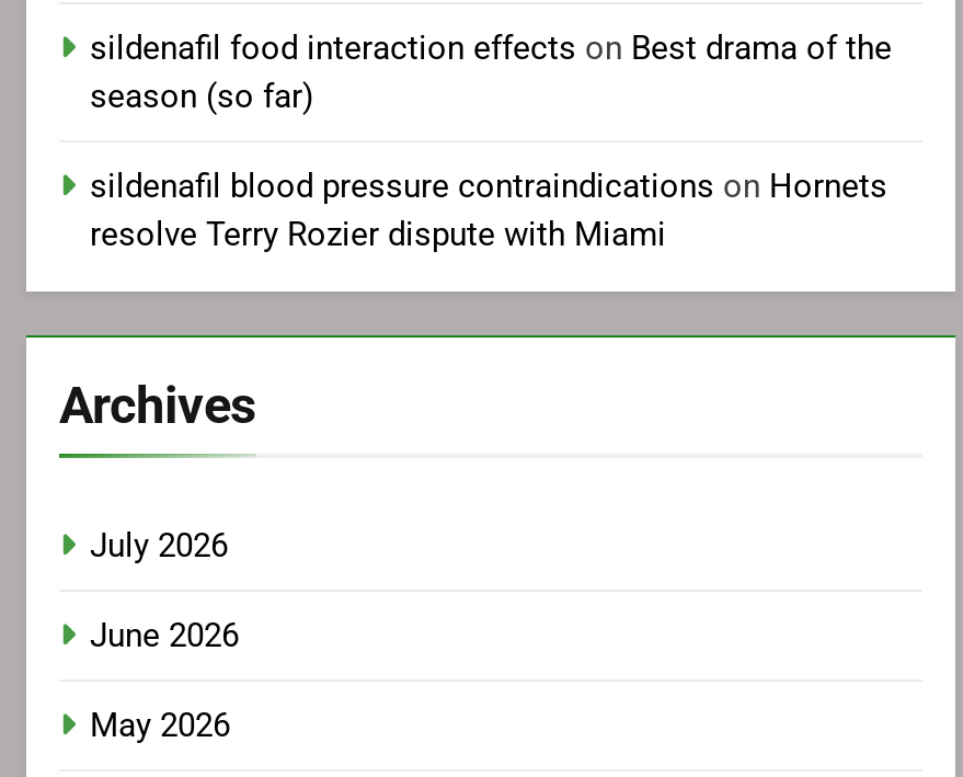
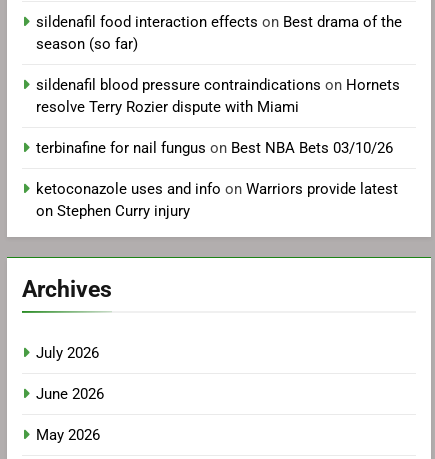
none -> [36,139,398,220] terbinafine for nail fungus on Best NBA Bets 03/10/26 | ketoconazole uses and info on Warriors provide latest | on Stephen Curry injury

